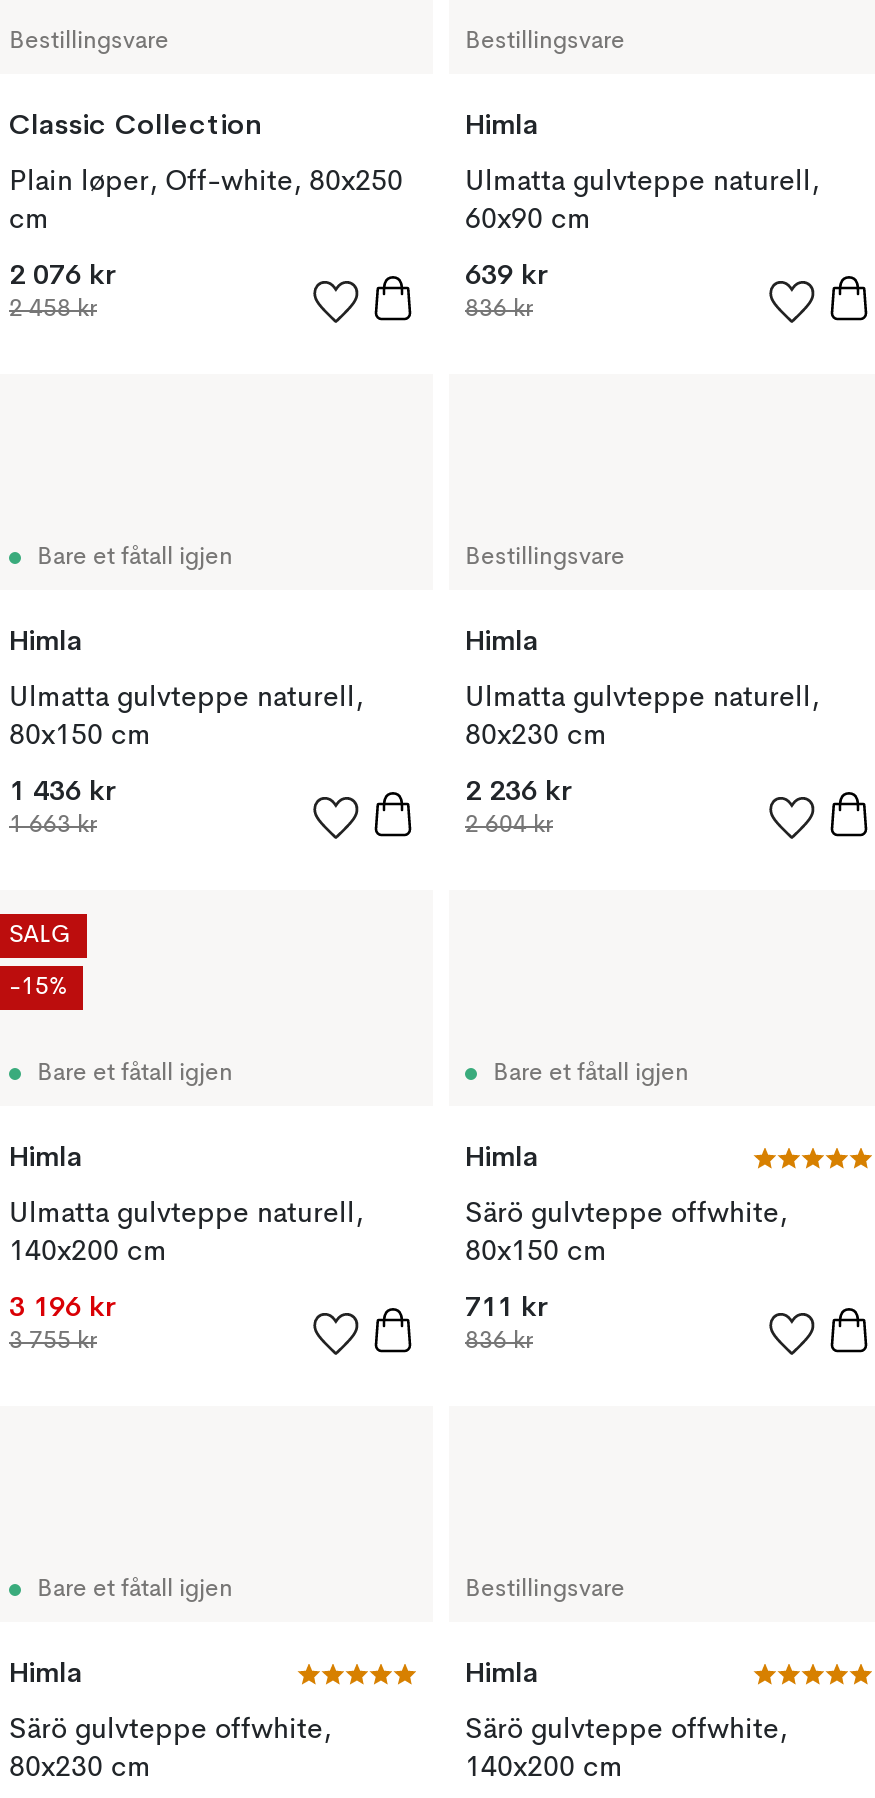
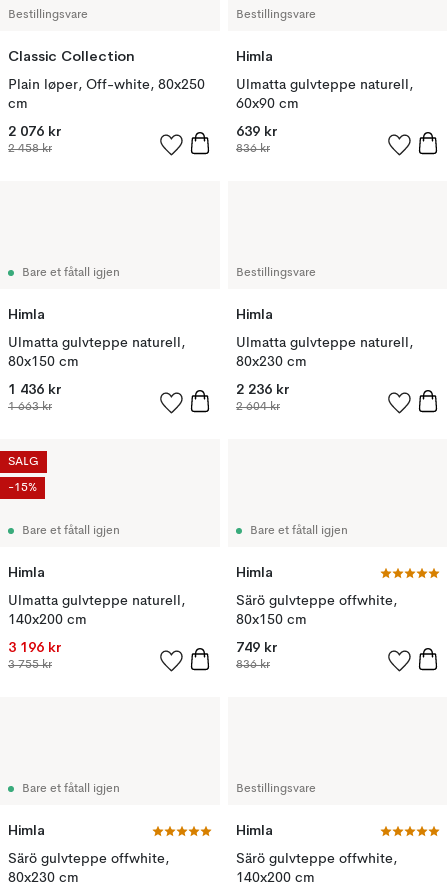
[465,1288,549,1324] 711 kr -> [236,638,278,656] 749 kr

